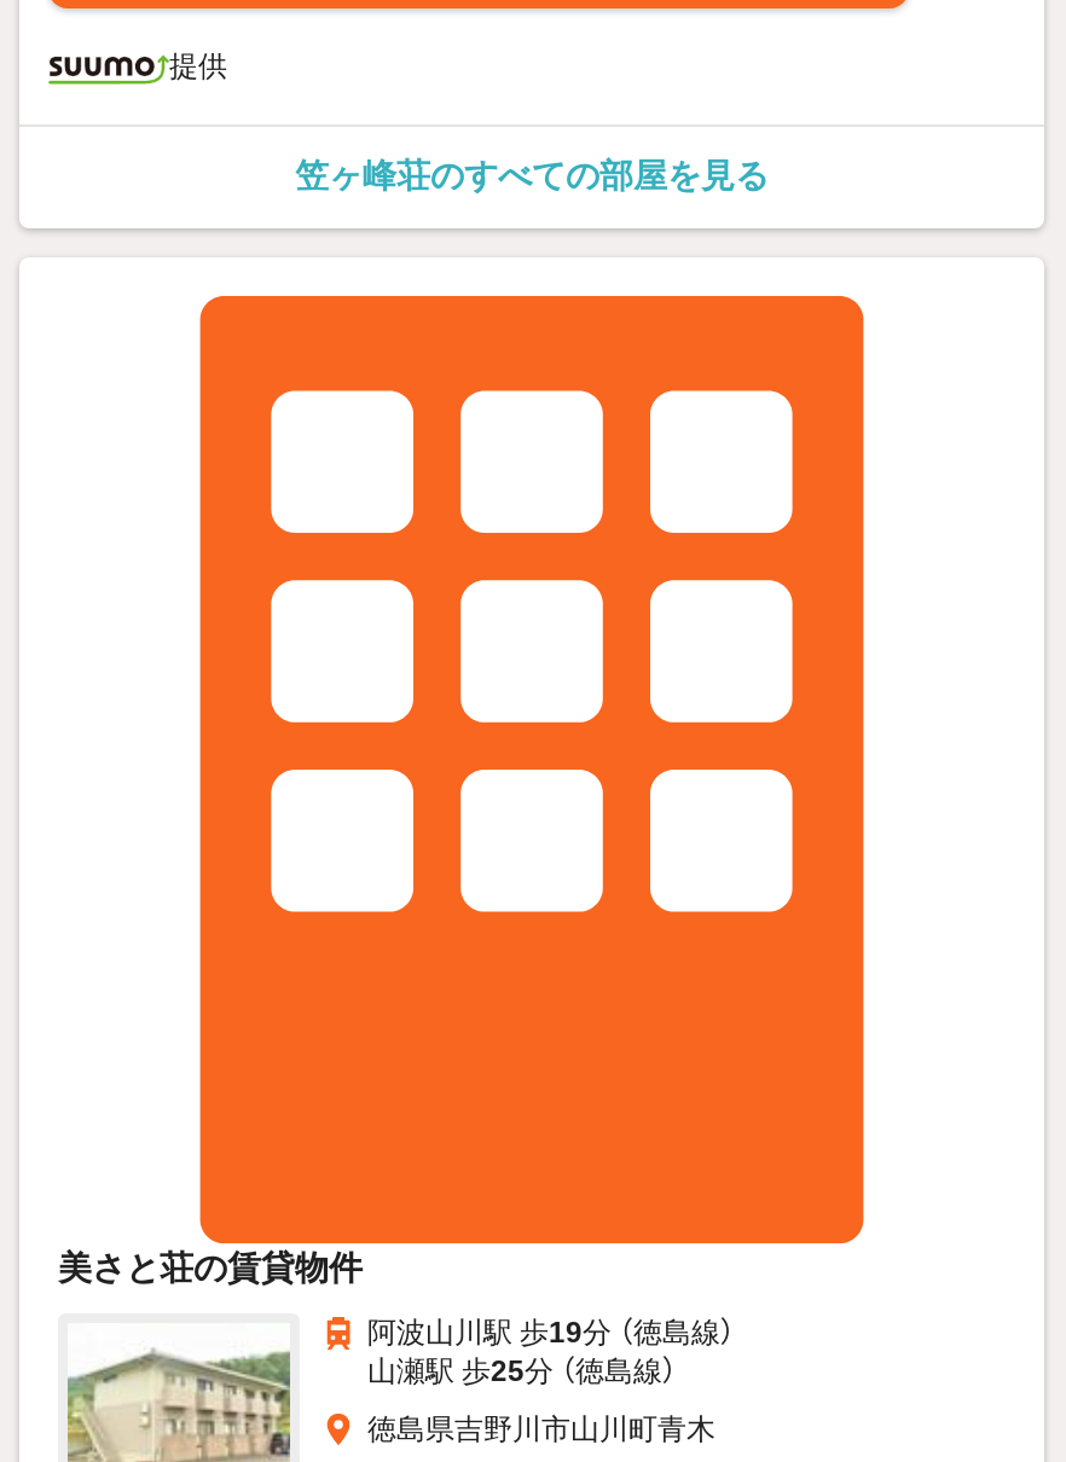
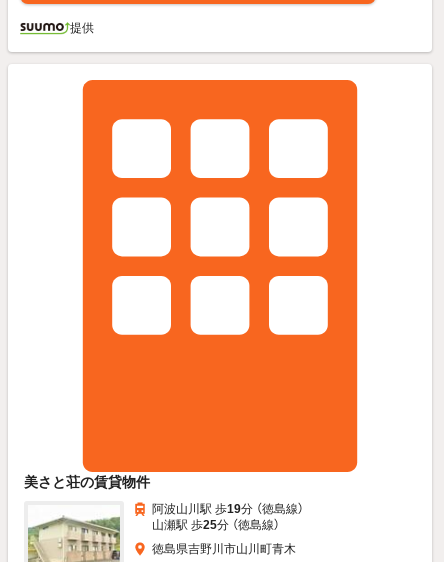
[295,156,769,195] 笠ヶ峰荘のすべての部屋を見る -> none

